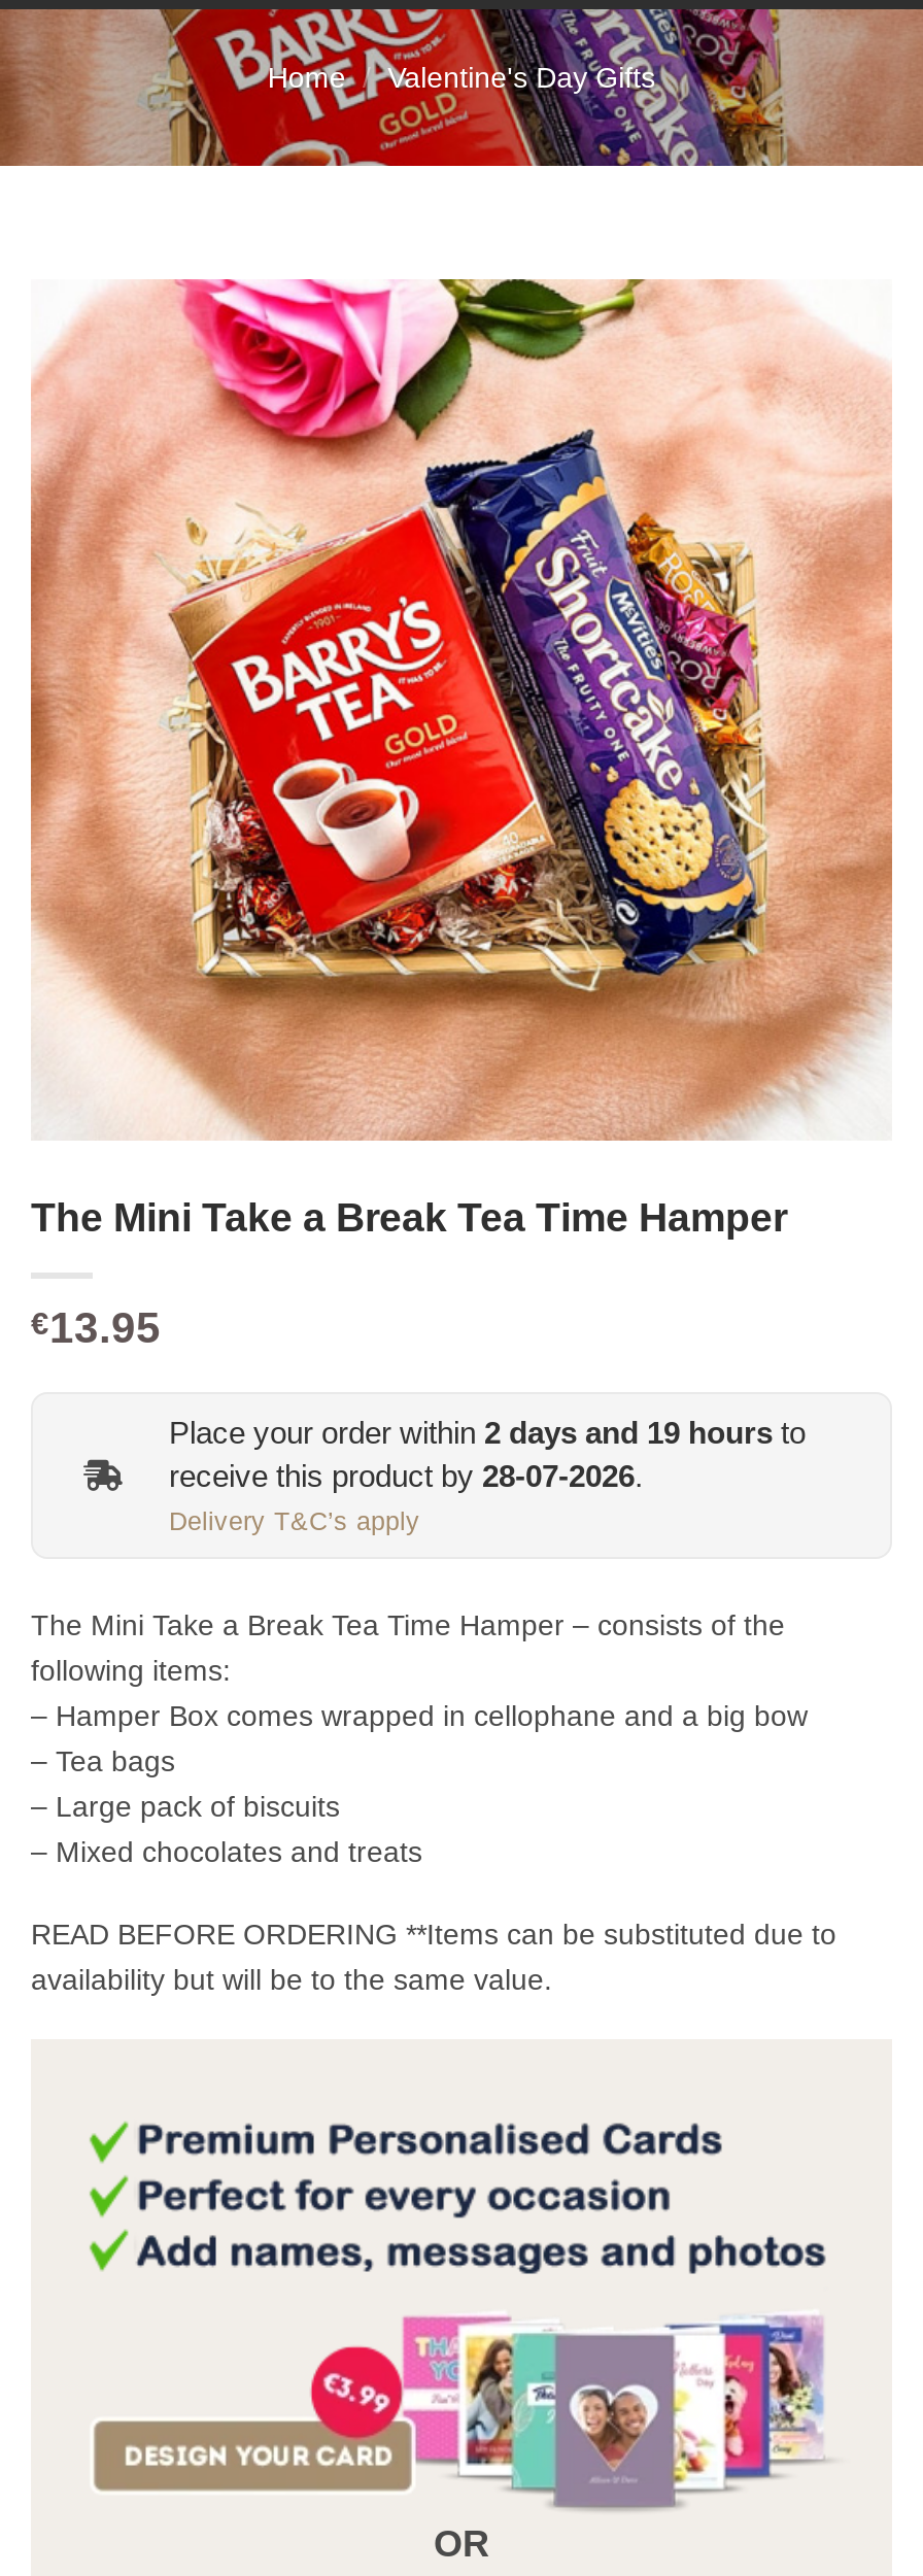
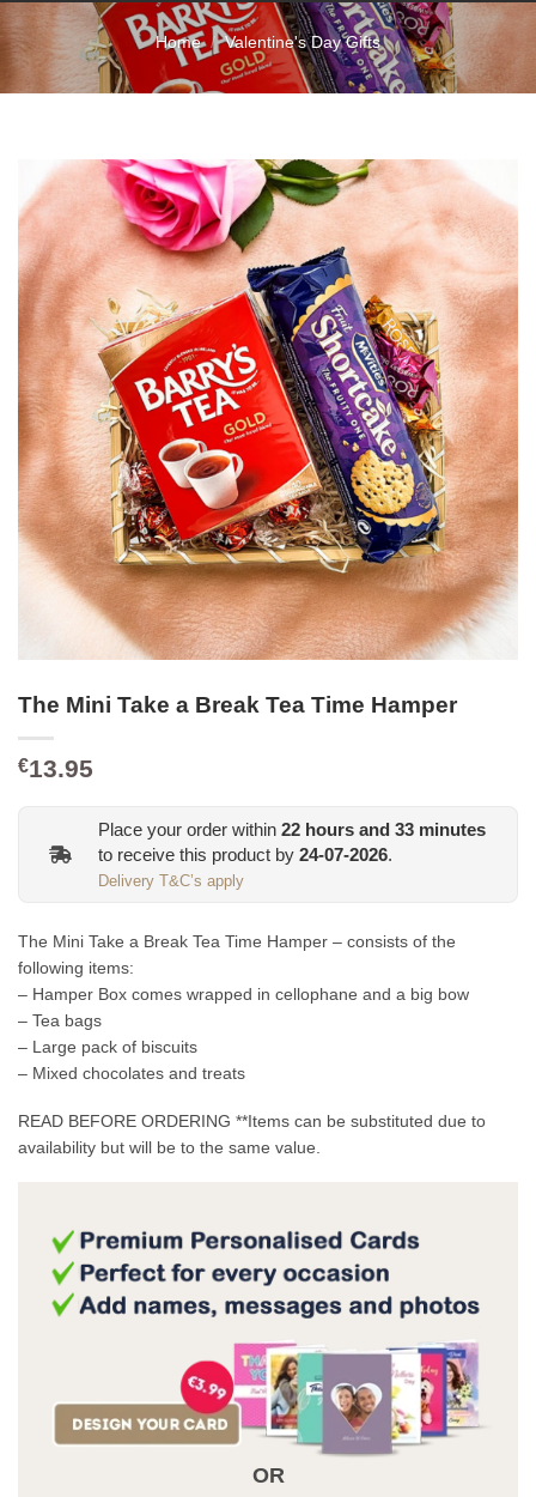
[169,1414,806,1492] Place your order within 2 days and 19 hours to | receive this product by 28-07-2026. -> [98,819,486,864] Place your order within 22 hours and 33 minutes | to receive this product by 24-07-2026.

